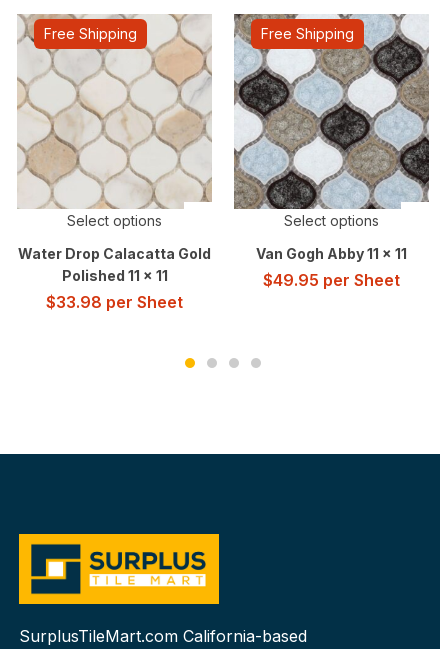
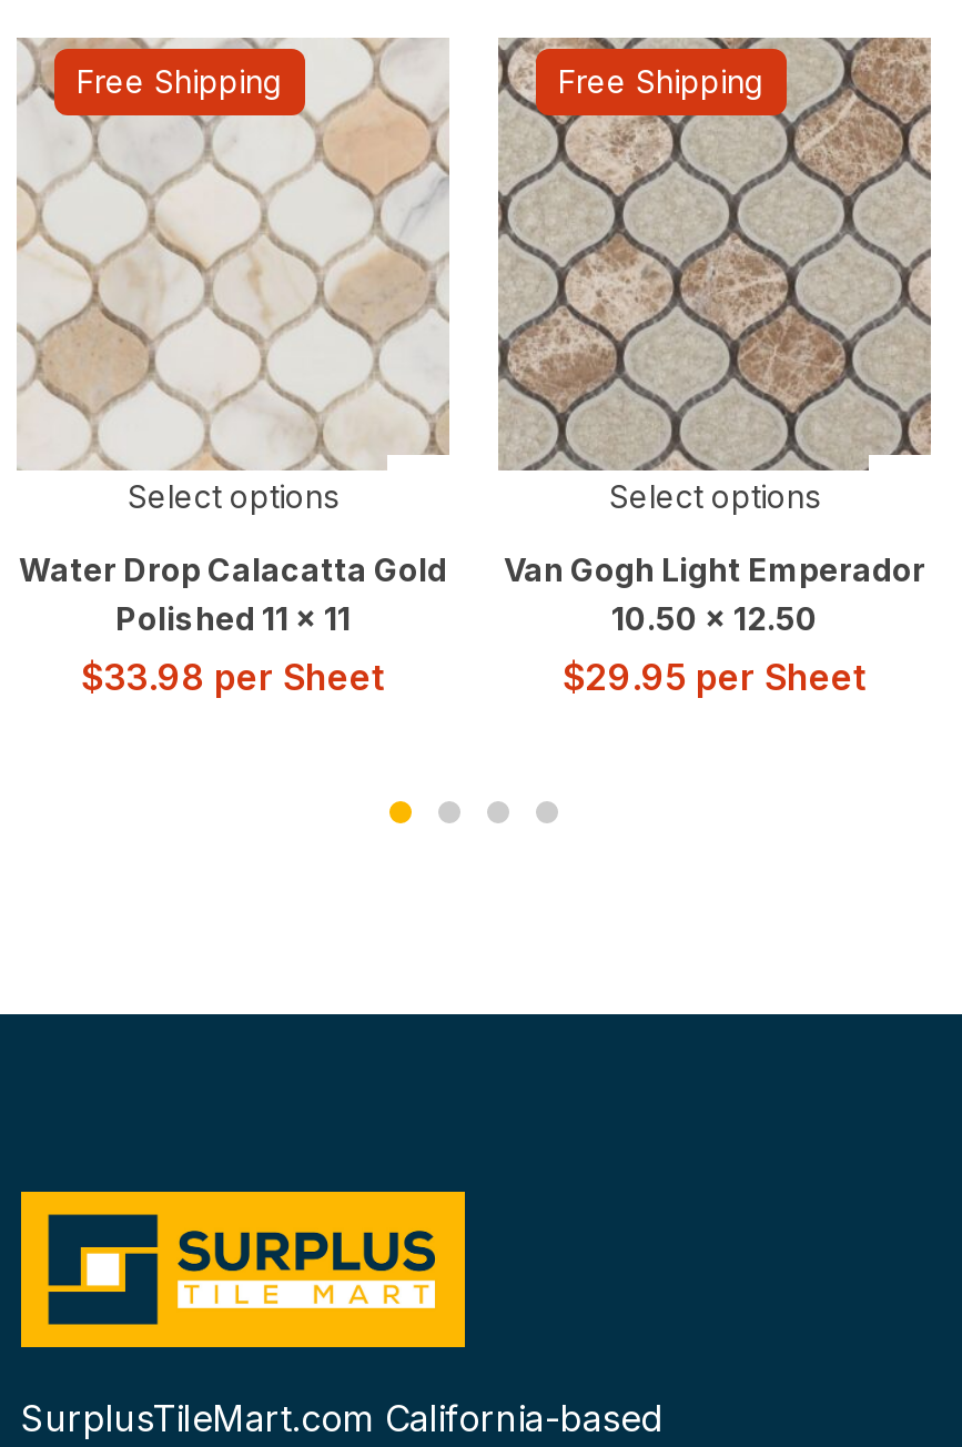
[234,14,429,290] [image] | Van Gogh Abby 11 x 11 | $49.95 per Sheet -> [498,36,931,700] [image] | Van Gogh Light Emperador | 10.50 x 12.50 | $29.95 per Sheet

